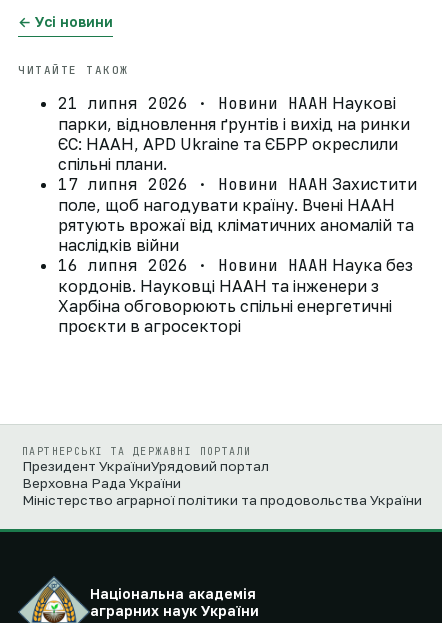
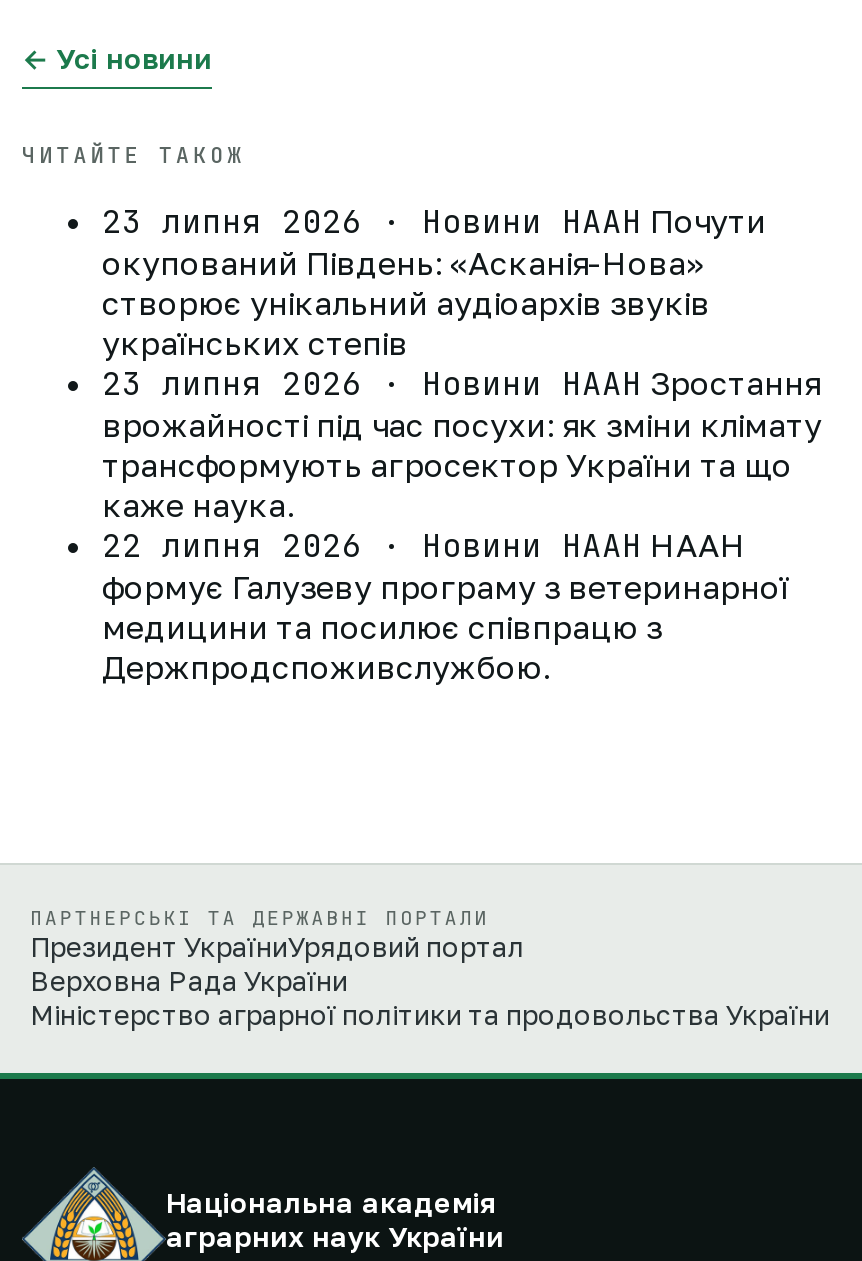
[58,93,417,336] 21 липня 2026 · Новини НААН Наукові | парки, відновлення ґрунтів і вихід на ринки | ЄС: НААН, APD Ukraine та ЄБРР окреслили | спільні плани. | 17 липня 2026 · Новини НААН Захистити | поле, щоб нагодувати країну. Вчені НААН | рятують врожаї від кліматичних аномалій та | наслідків війни | 16 липня 2026 · Новини НААН Наука без | кордонів. Науковці НААН та інженери з | Харбіна обговорюють спільні енергетичні | проєкти в агросекторі -> [102,200,822,686] 23 липня 2026 · Новини НААН Почути | окупований Південь: «Асканія-Нова» | створює унікальний аудіоархів звуків | українських степів | 23 липня 2026 · Новини НААН Зростання | врожайності під час посухи: як зміни клімату | трансформують агросектор України та що | каже наука. | 22 липня 2026 · Новини НААН НААН | формує Галузеву програму з ветеринарної | медицини та посилює співпрацю з | Держпродспоживслужбою.

